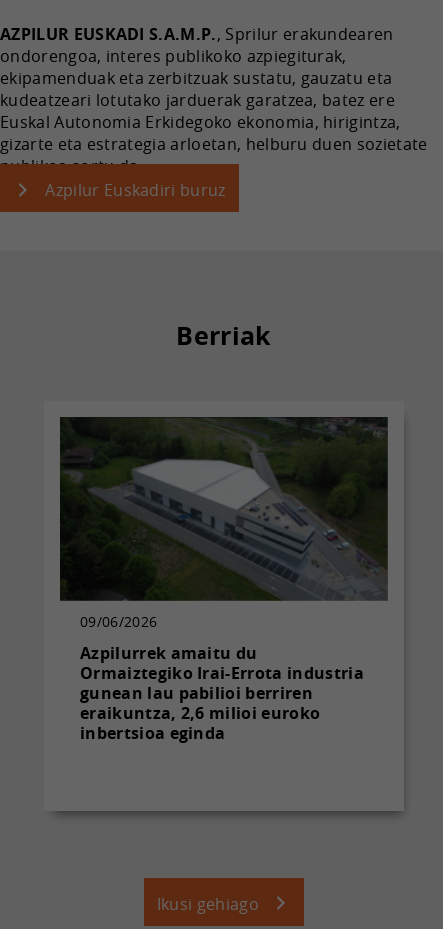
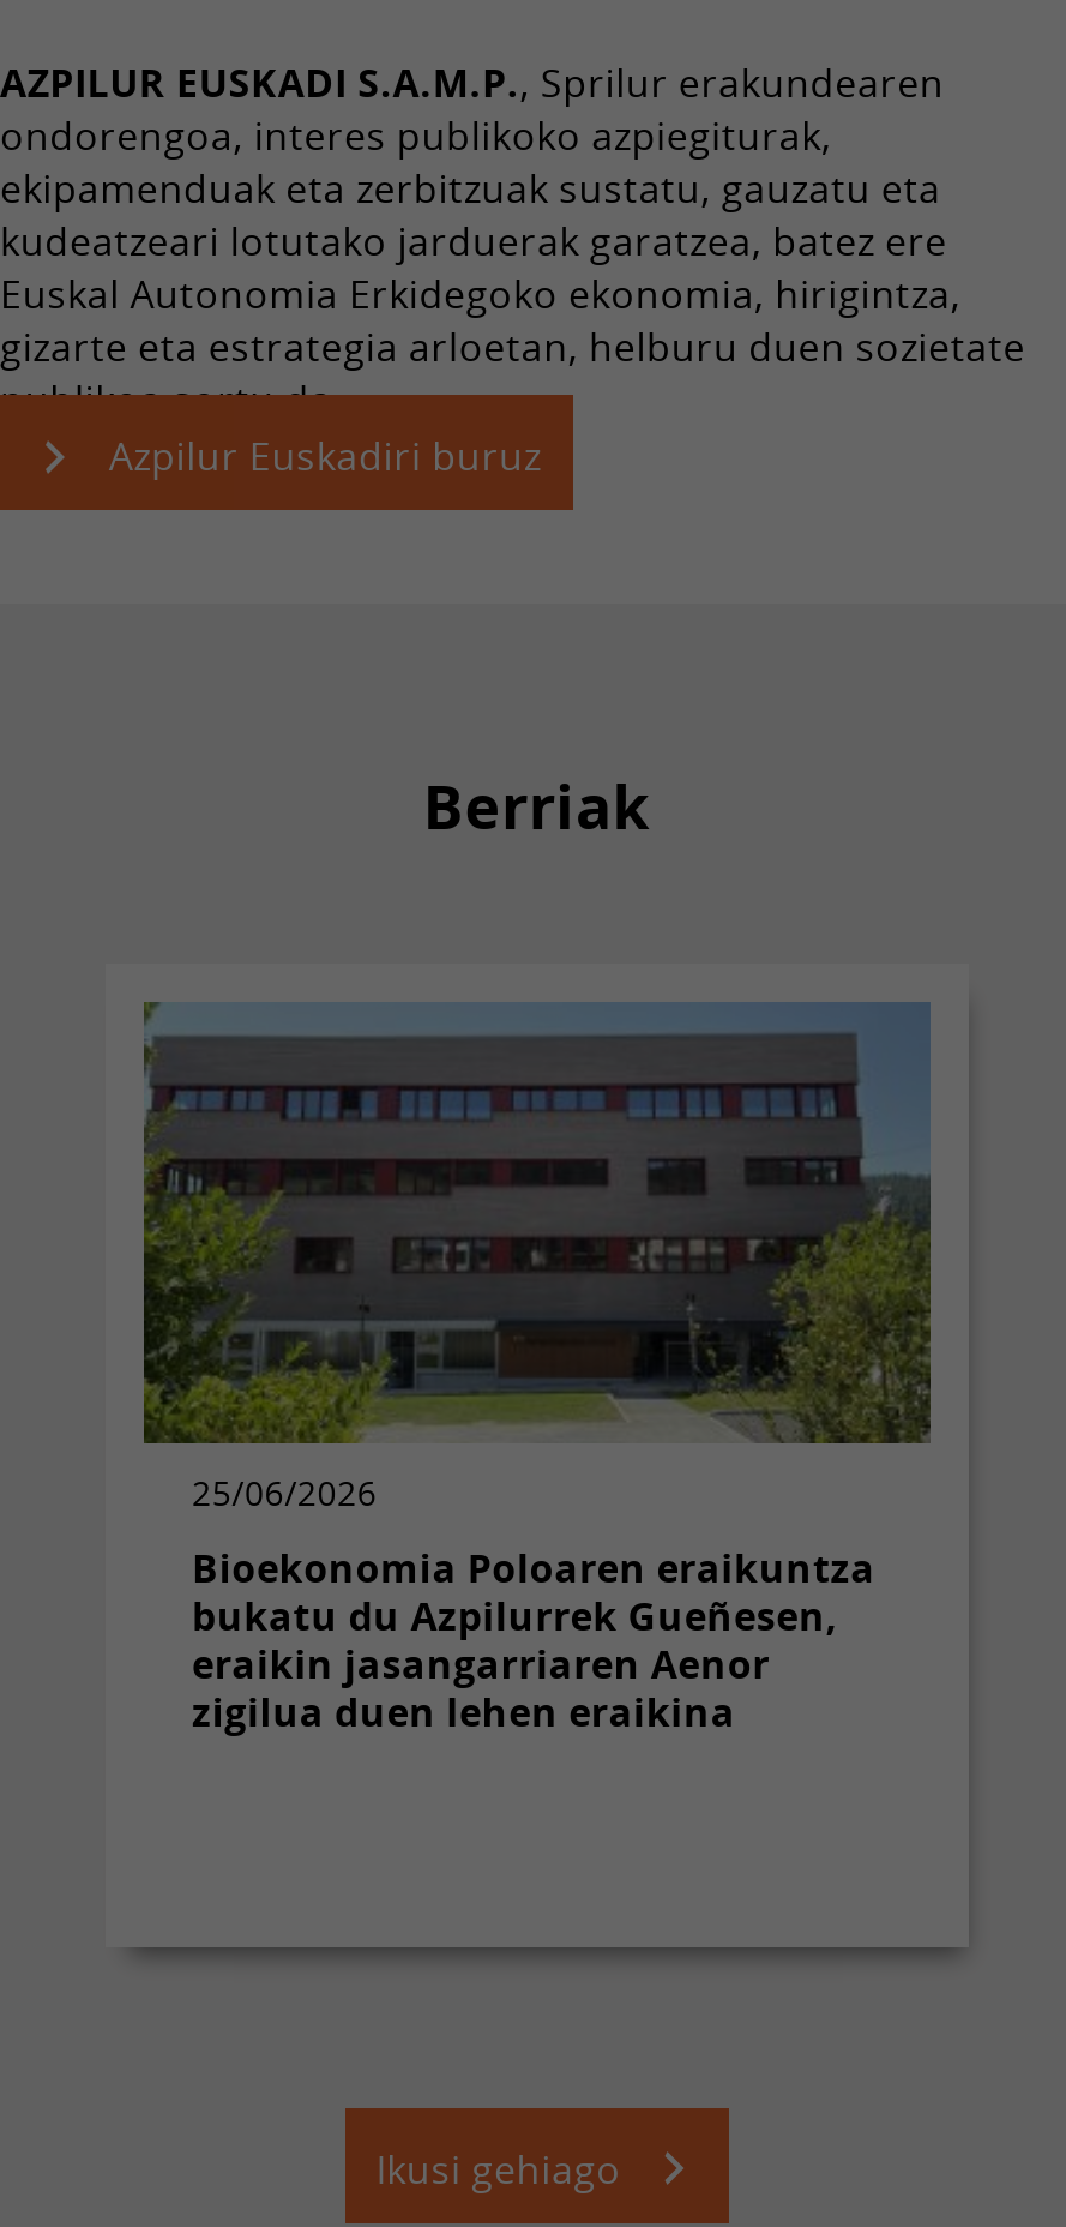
[59,416,389,631] [image] | 09/06/2026 -> [141,1000,931,1517] [image] | 25/06/2026
[80,642,364,744] Azpilurrek amaitu du | Ormaiztegiko Irai-Errota industria | gunean lau pabilioi berriren | eraikuntza, 2,6 milioi euroko | inbertsioa eginda -> [192,1543,875,1740] Bioekonomia Poloaren eraikuntza | bukatu du Azpilurrek Gueñesen, | eraikin jasangarriaren Aenor | zigilua duen lehen eraikina

